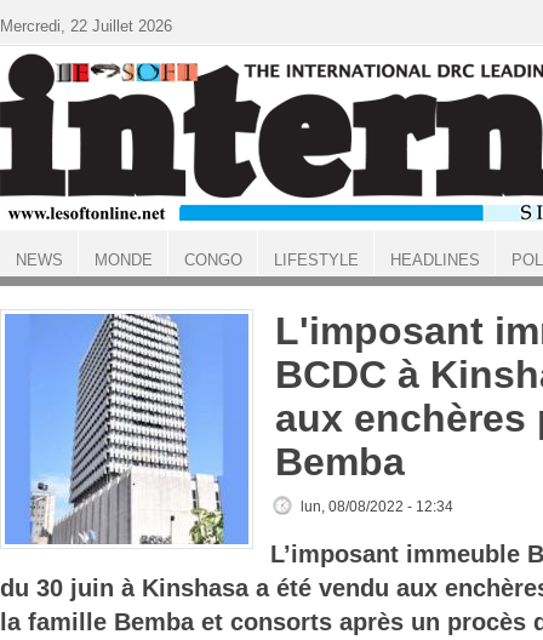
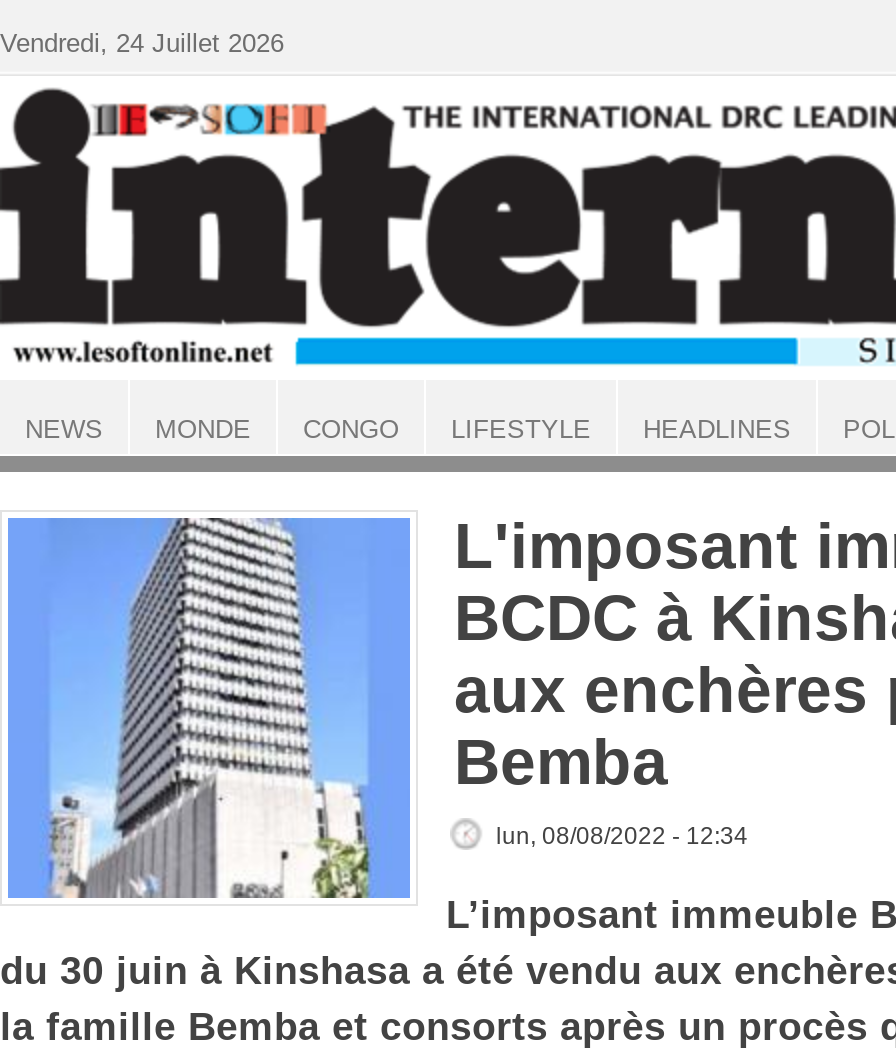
[0,17,172,35] Mercredi, 22 Juillet 2026 -> [0,28,284,58] Vendredi, 24 Juillet 2026

